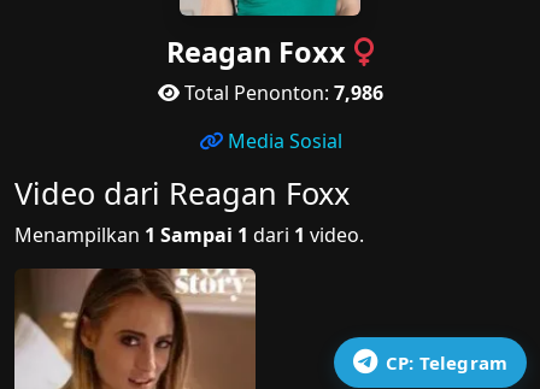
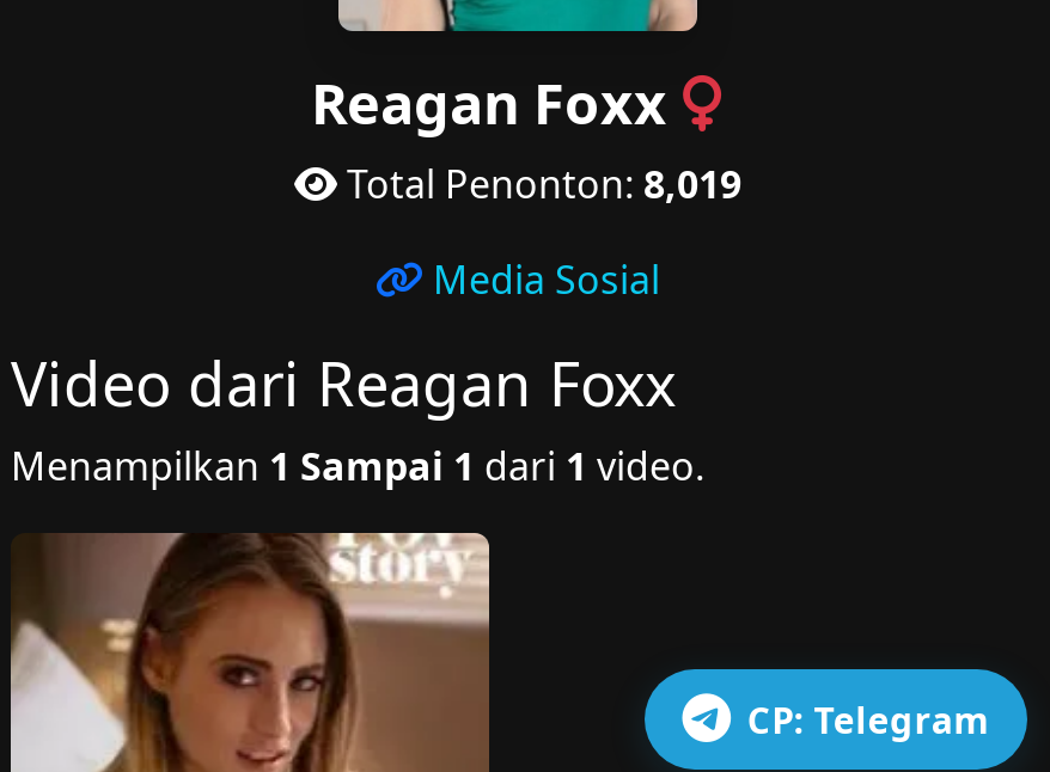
[179,79,383,106] Total Penonton: 7,986 -> [337,157,741,210] Total Penonton: 8,019

